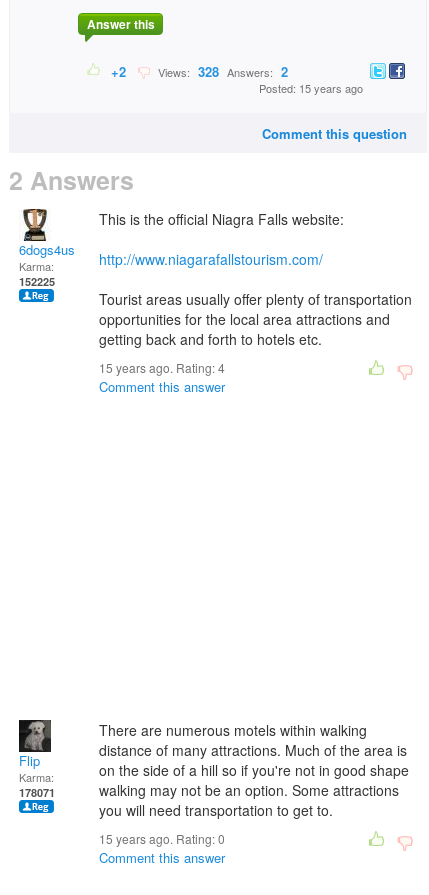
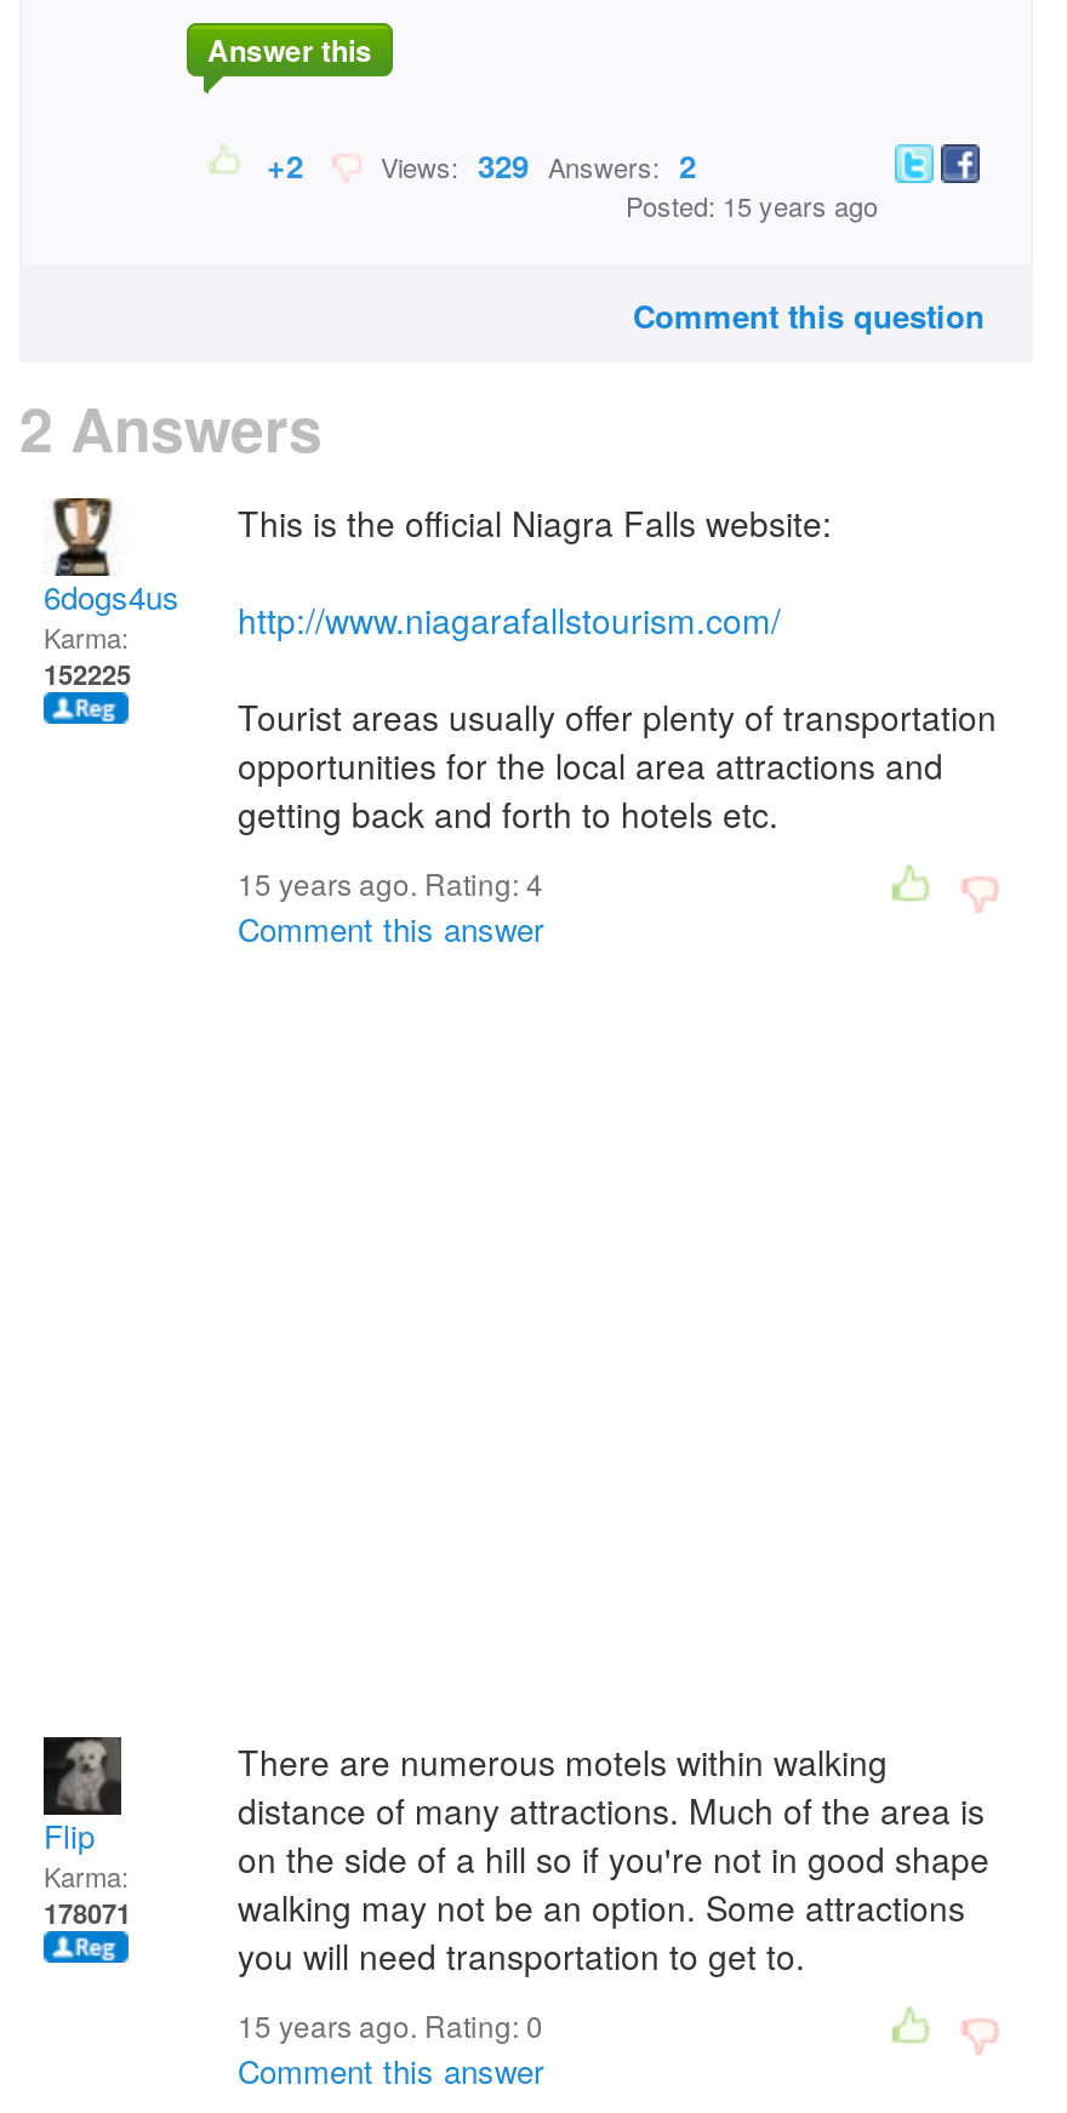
[152,62,288,81] Views: 328 Answers: 2 -> [366,142,696,188] Views: 329 Answers: 2

